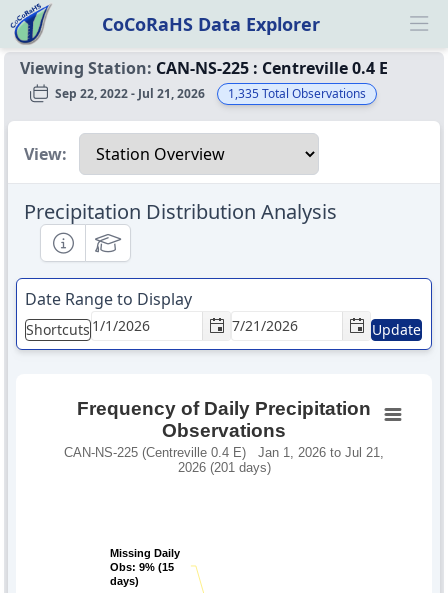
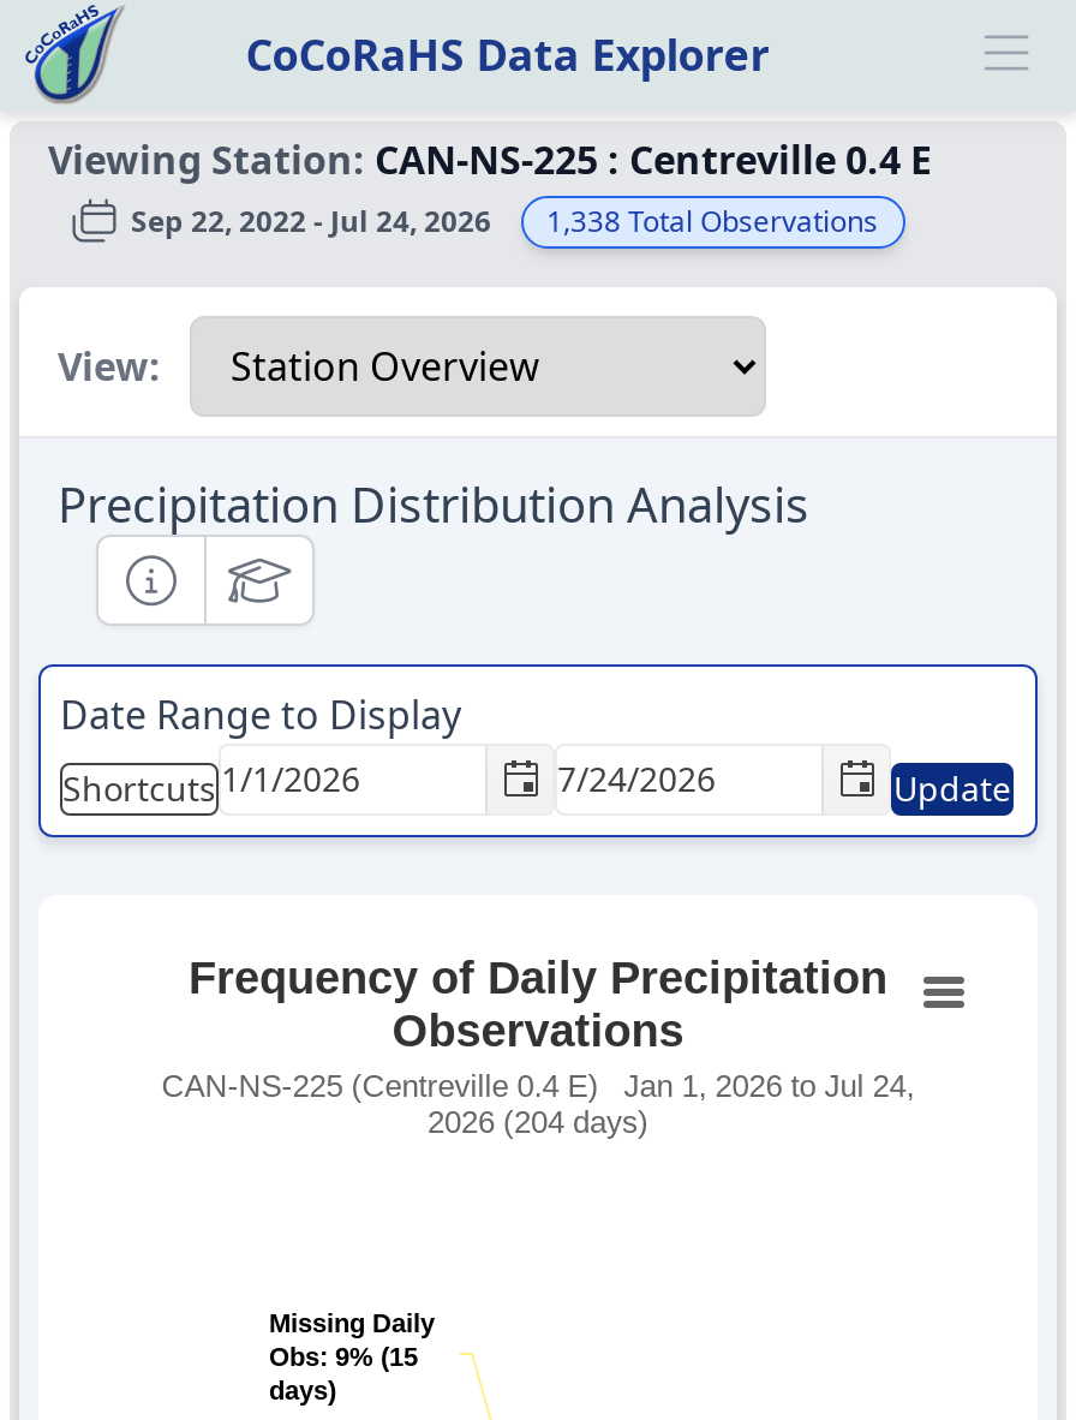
[54,85,204,102] Sep 22, 2022 - Jul 21, 2026 -> [131,201,491,241] Sep 22, 2022 - Jul 24, 2026
[227,85,365,102] 1,335 Total Observations -> [546,201,878,241] 1,338 Total Observations
[64,445,384,460] CAN-NS-225 (Centreville 0.4 E) Jan 1, 2026 to Jul 21, -> [161,1069,915,1103] CAN-NS-225 (Centreville 0.4 E) Jan 1, 2026 to Jul 24,
[177,460,270,475] 2026 (201 days) -> [428,1105,648,1139] 2026 (204 days)

